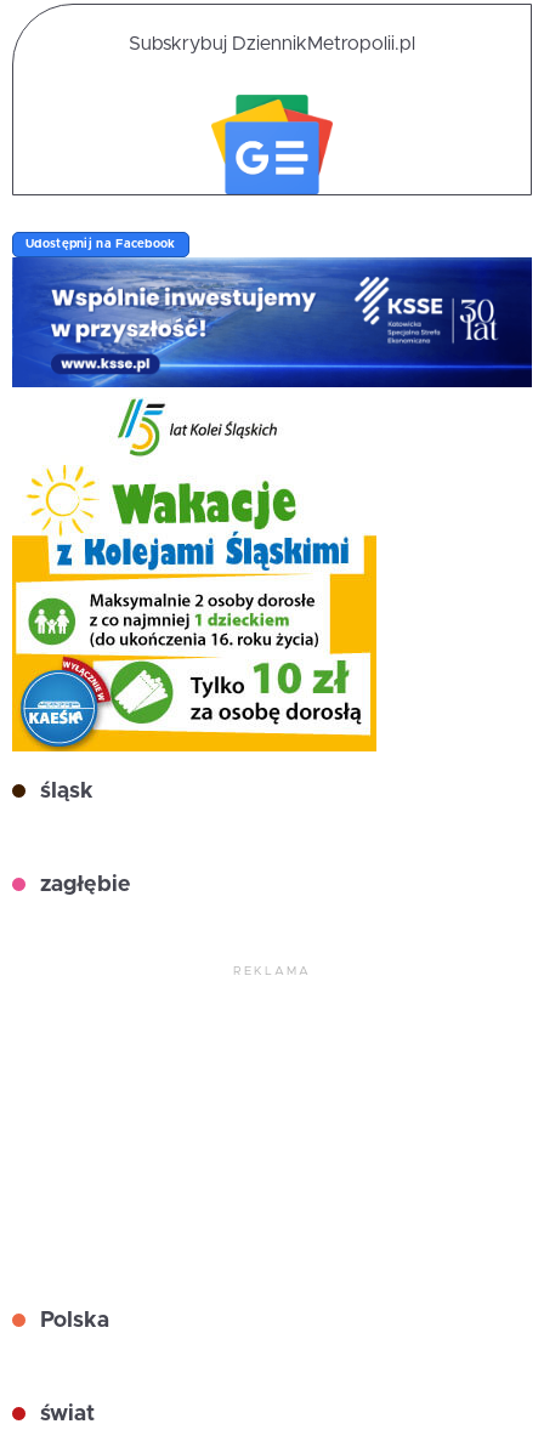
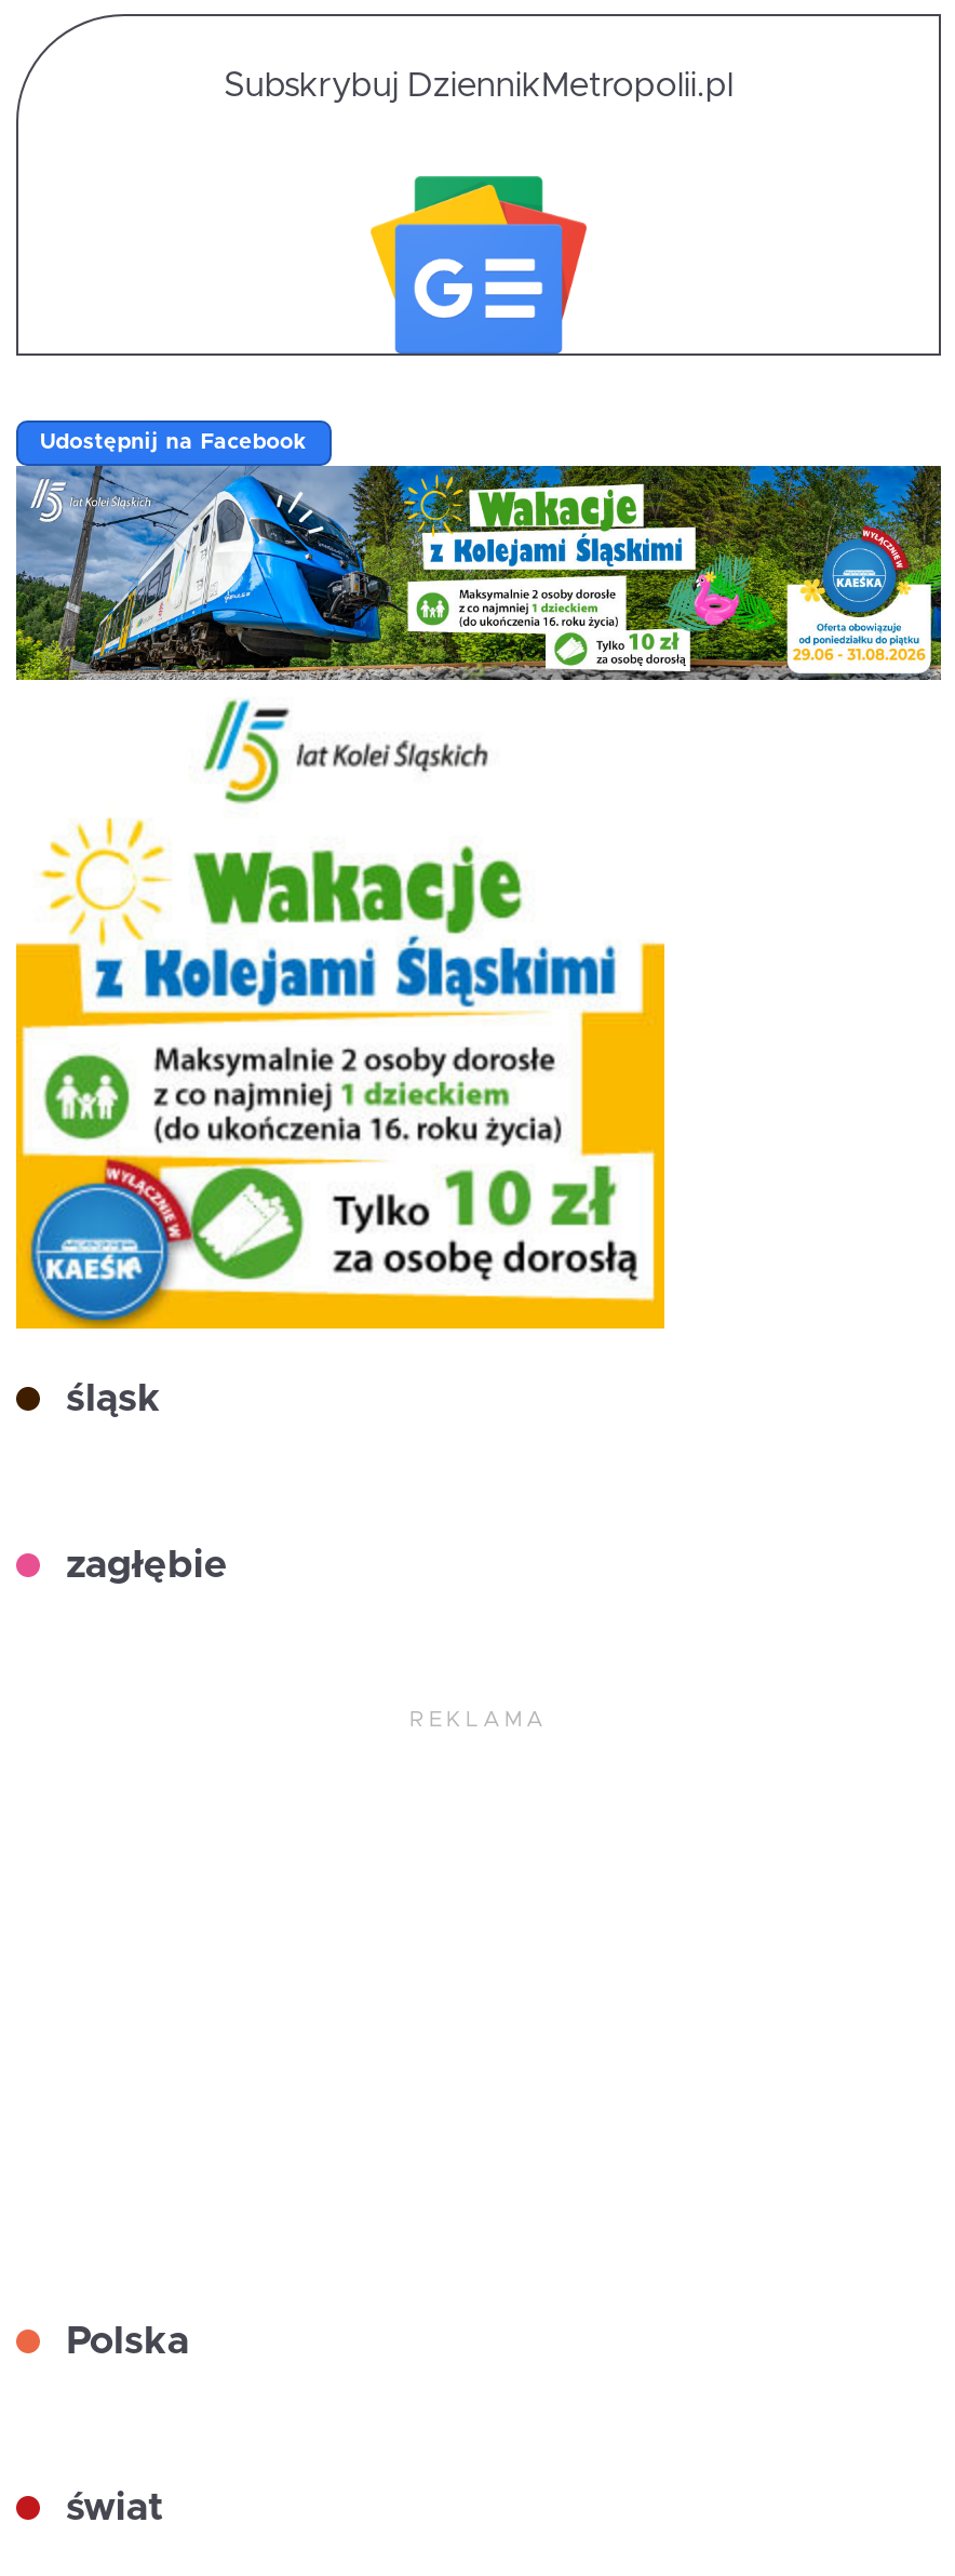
[11,256,533,388] [image] -> [14,464,943,682] [image]

